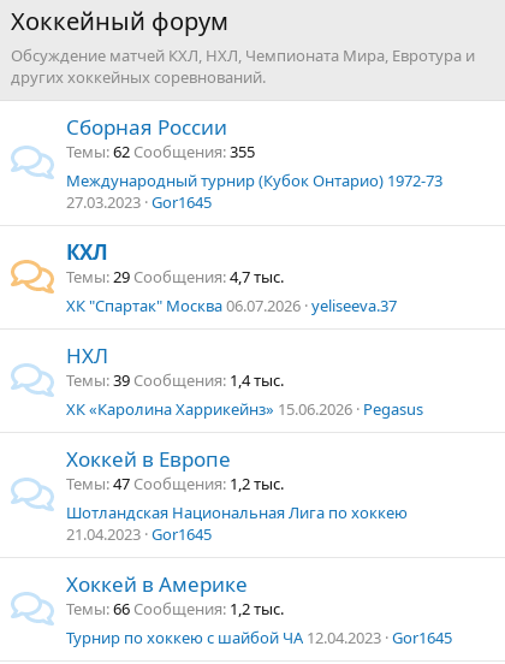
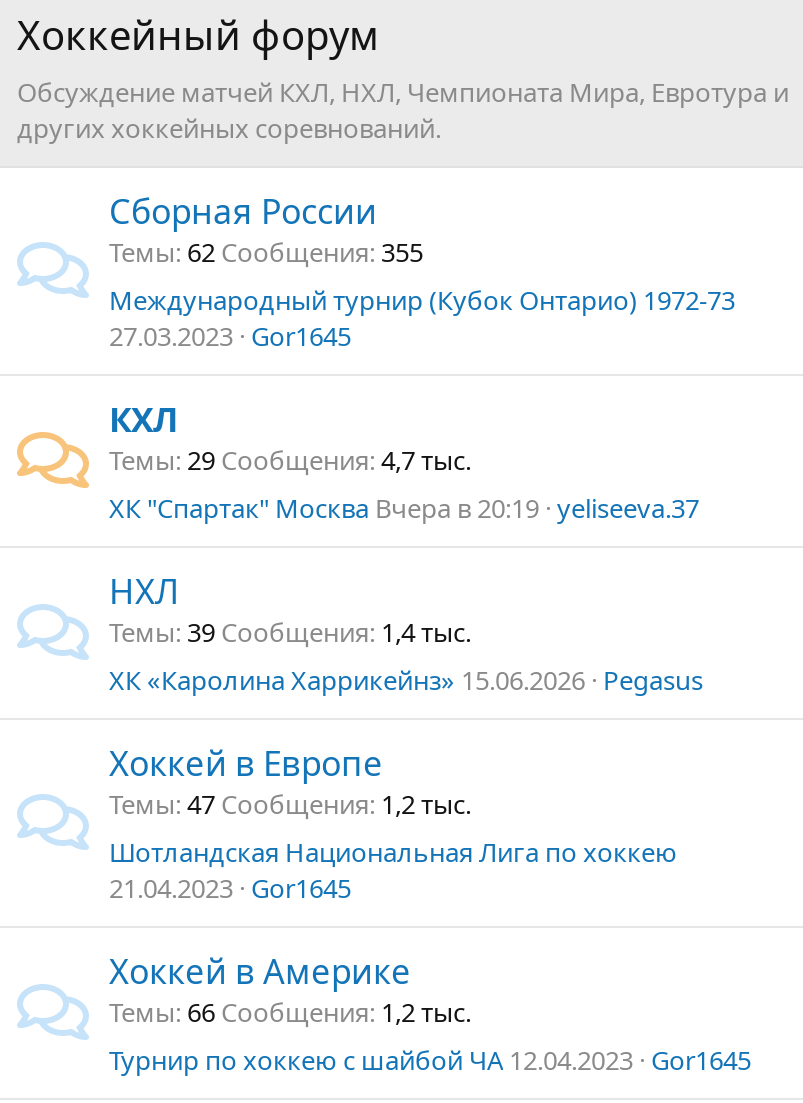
[66,295,397,316] ХК "Спартак" Москва 06.07.2026 yeliseeva.37 -> [109,490,699,526] ХК "Спартак" Москва Вчера в 20:19 yeliseeva.37

